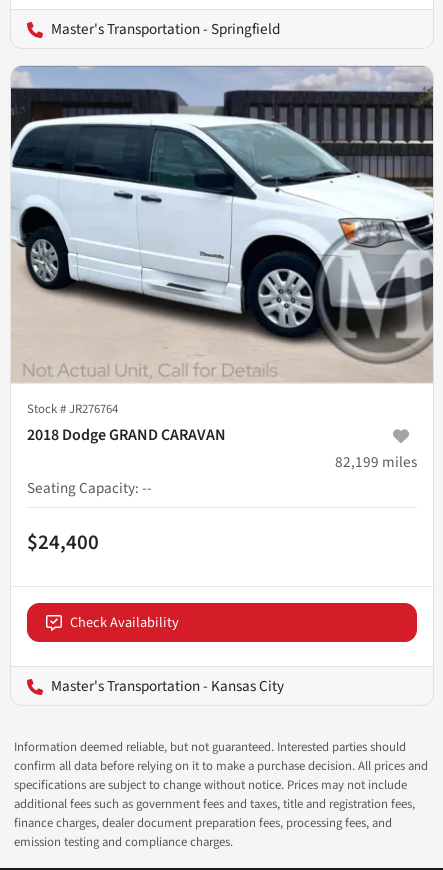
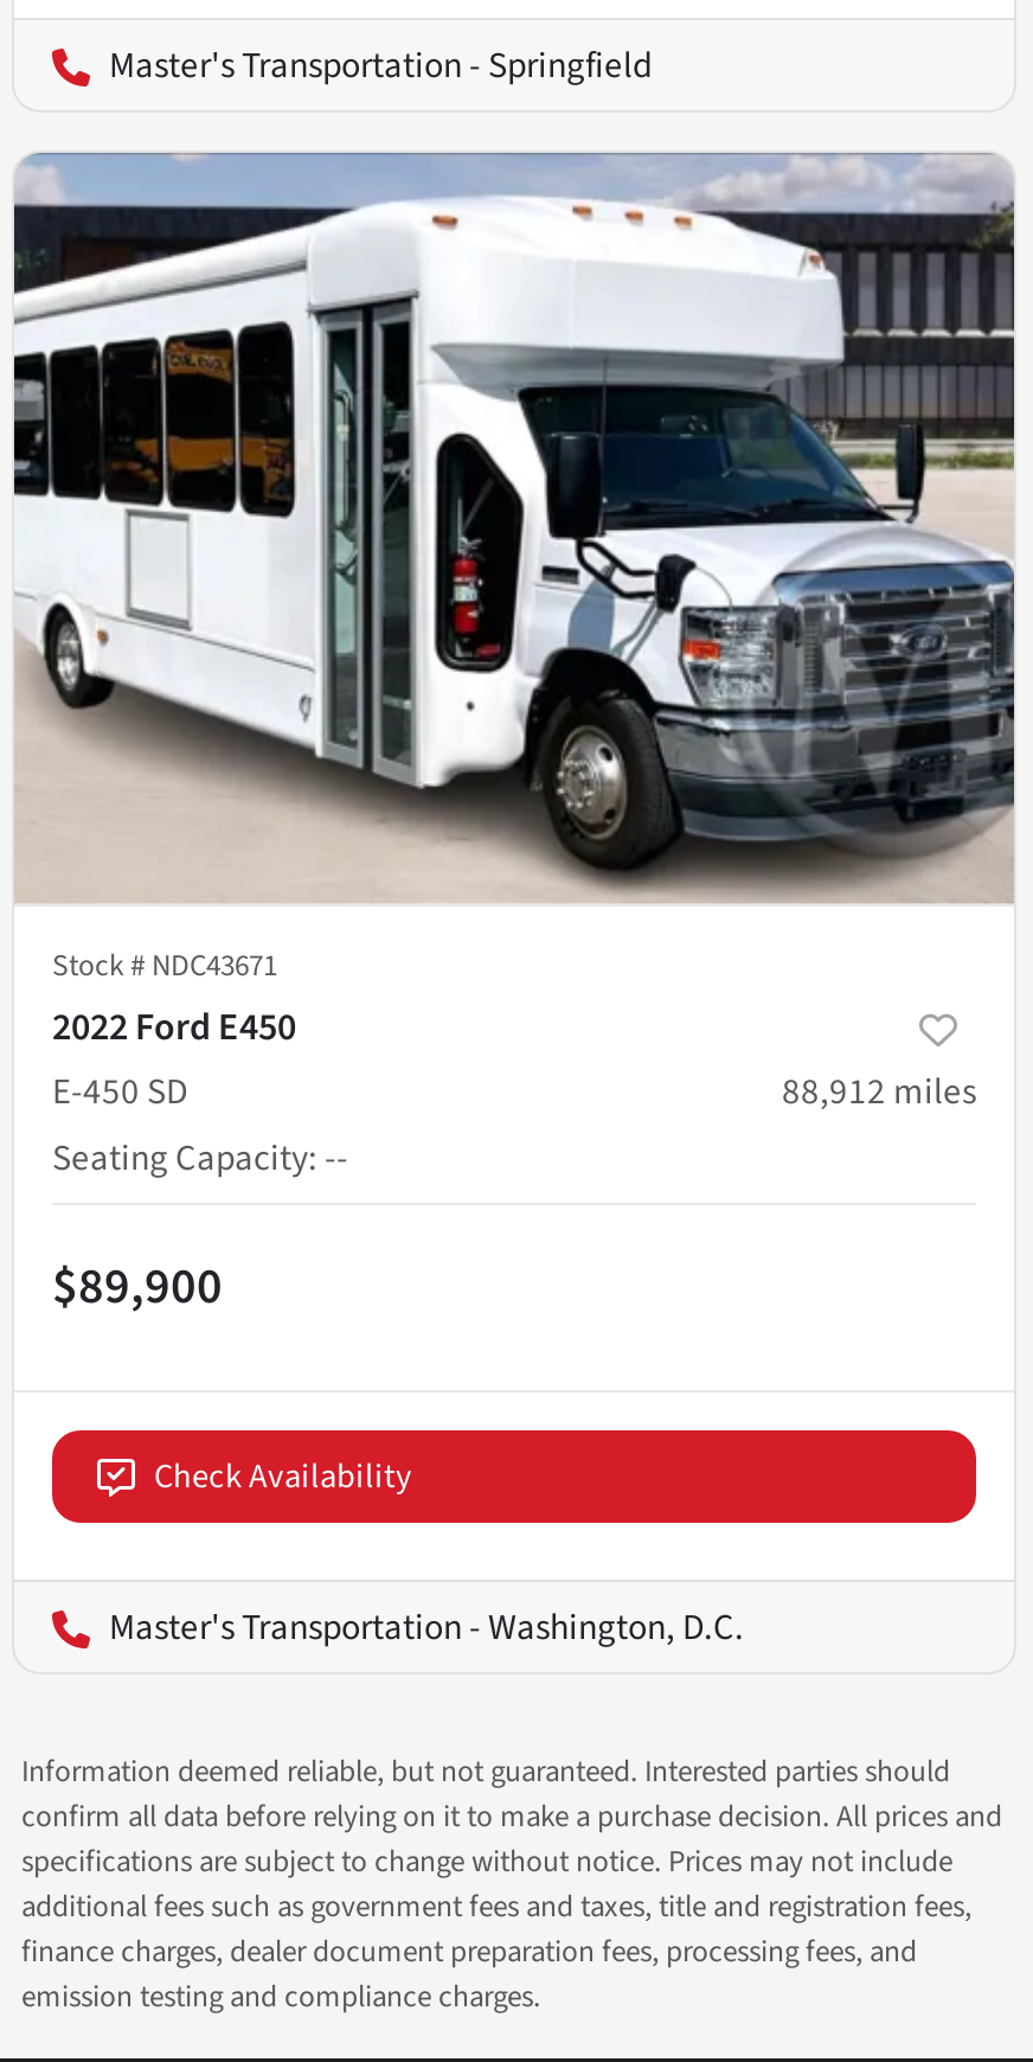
[10,85,434,473] [image] | Stock #JR276764 | 2018 Dodge GRAND CARAVAN | 82,199 miles -> [12,196,1014,1117] [image] | Stock #NDC43671 | 2022 Ford E450 | E-450 SD | 88,912 miles
[27,527,99,557] $24,400 -> [52,1251,223,1322] $89,900
[51,675,284,697] Master's Transportation - Kansas City -> [109,1600,744,1652] Master's Transportation - Washington, D.C.

